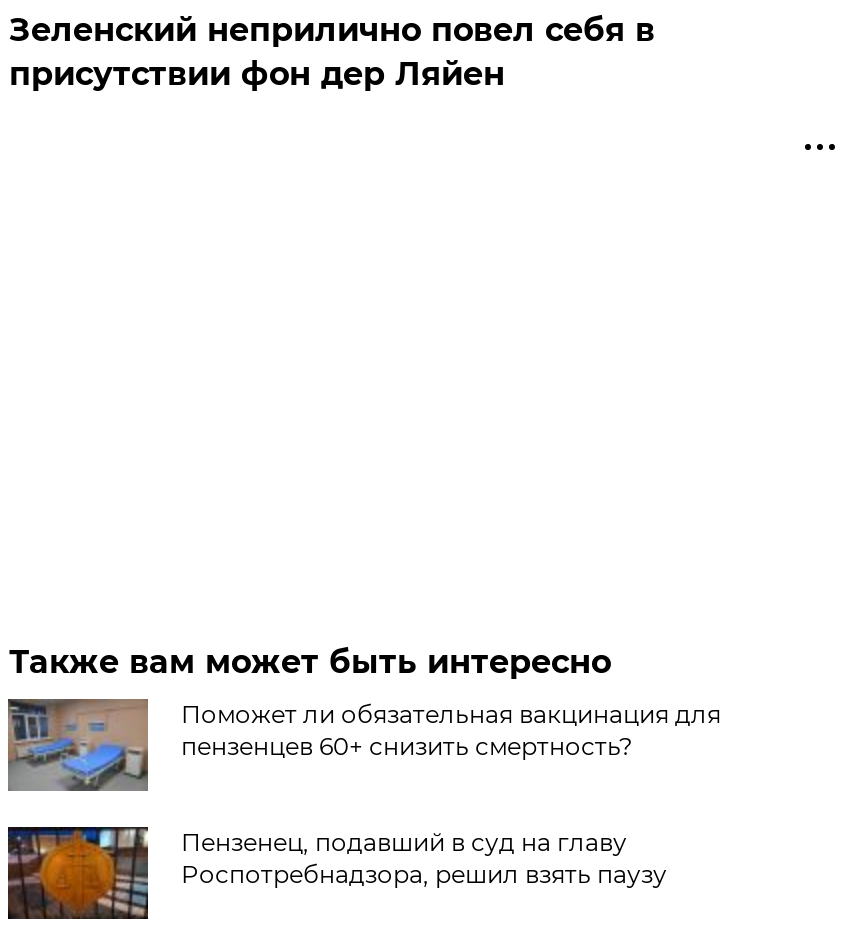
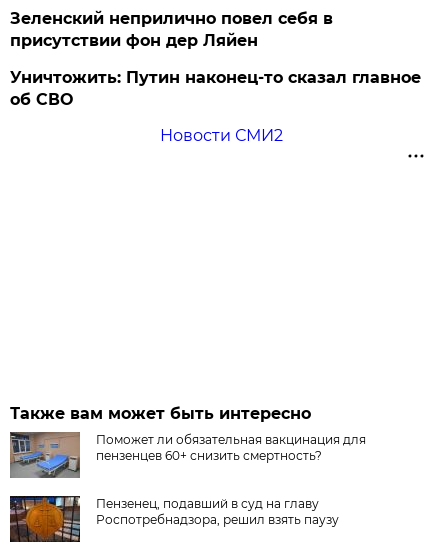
none -> [10,68,421,145] Уничтожить: Путин наконец-то сказал главное | об СВО | Новости СМИ2

